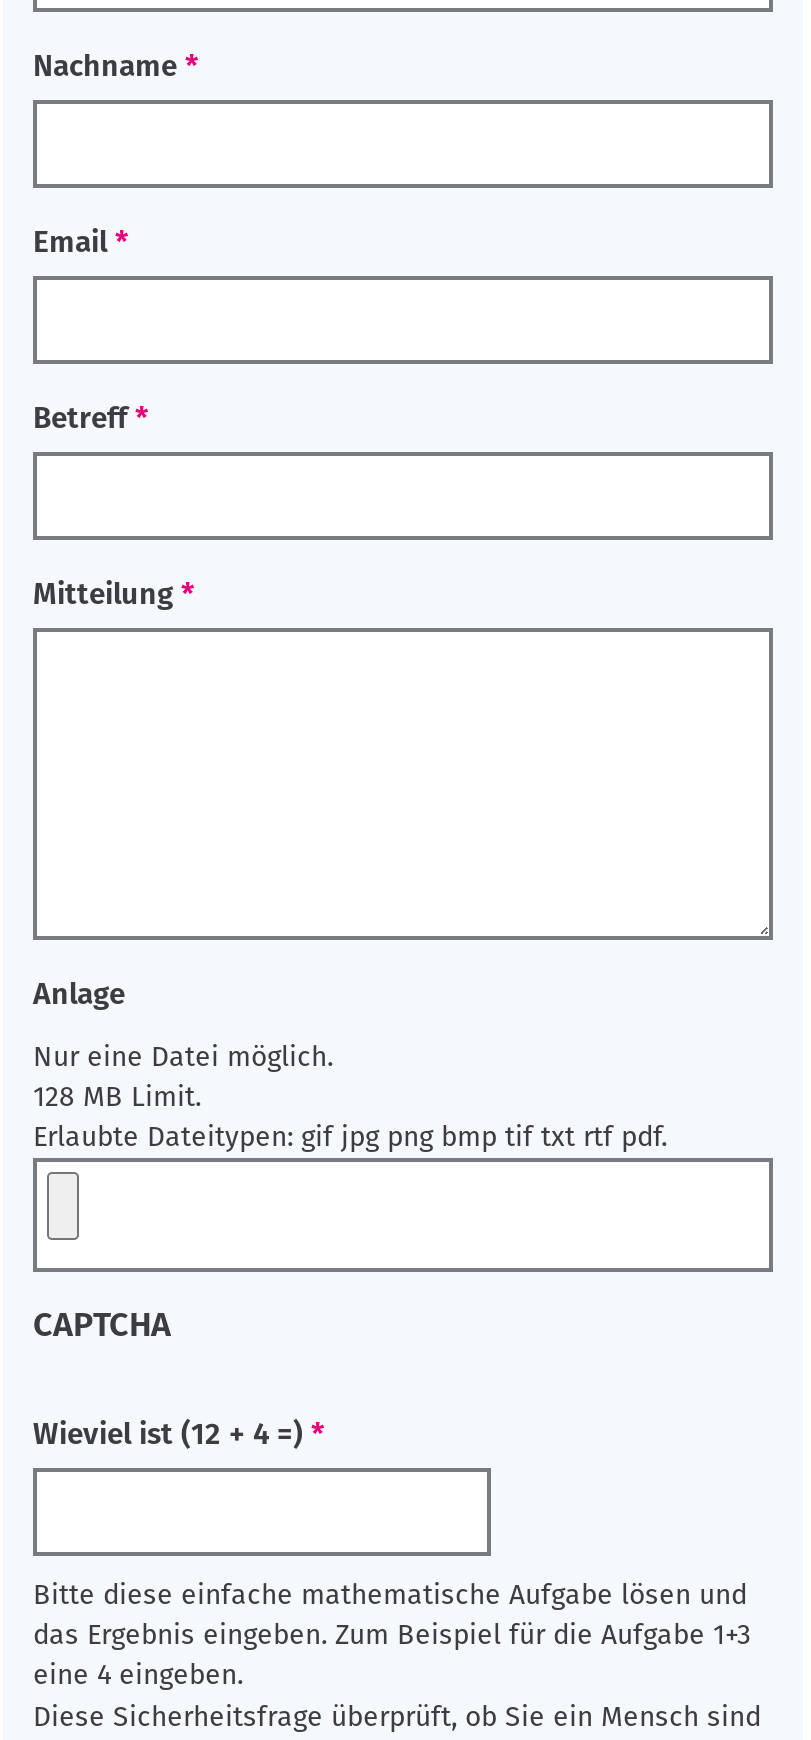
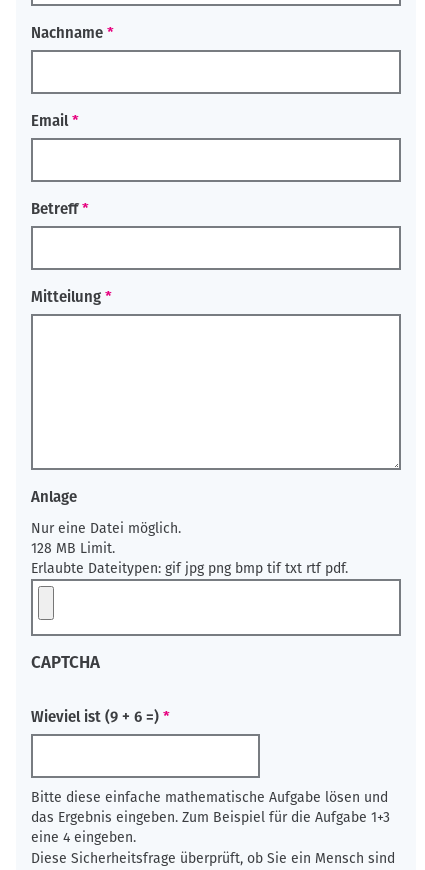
[33,1416,303,1452] Wieviel ist (12 + 4 =) -> [31,708,159,726] Wieviel ist (9 + 6 =)

